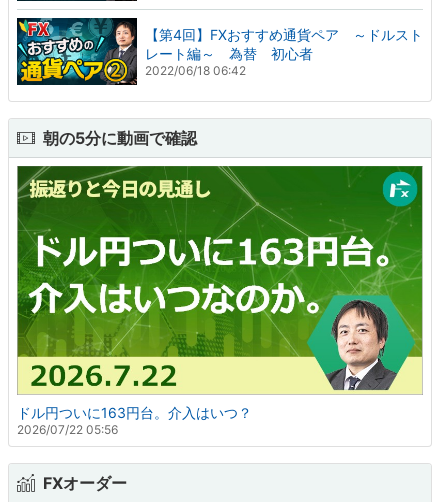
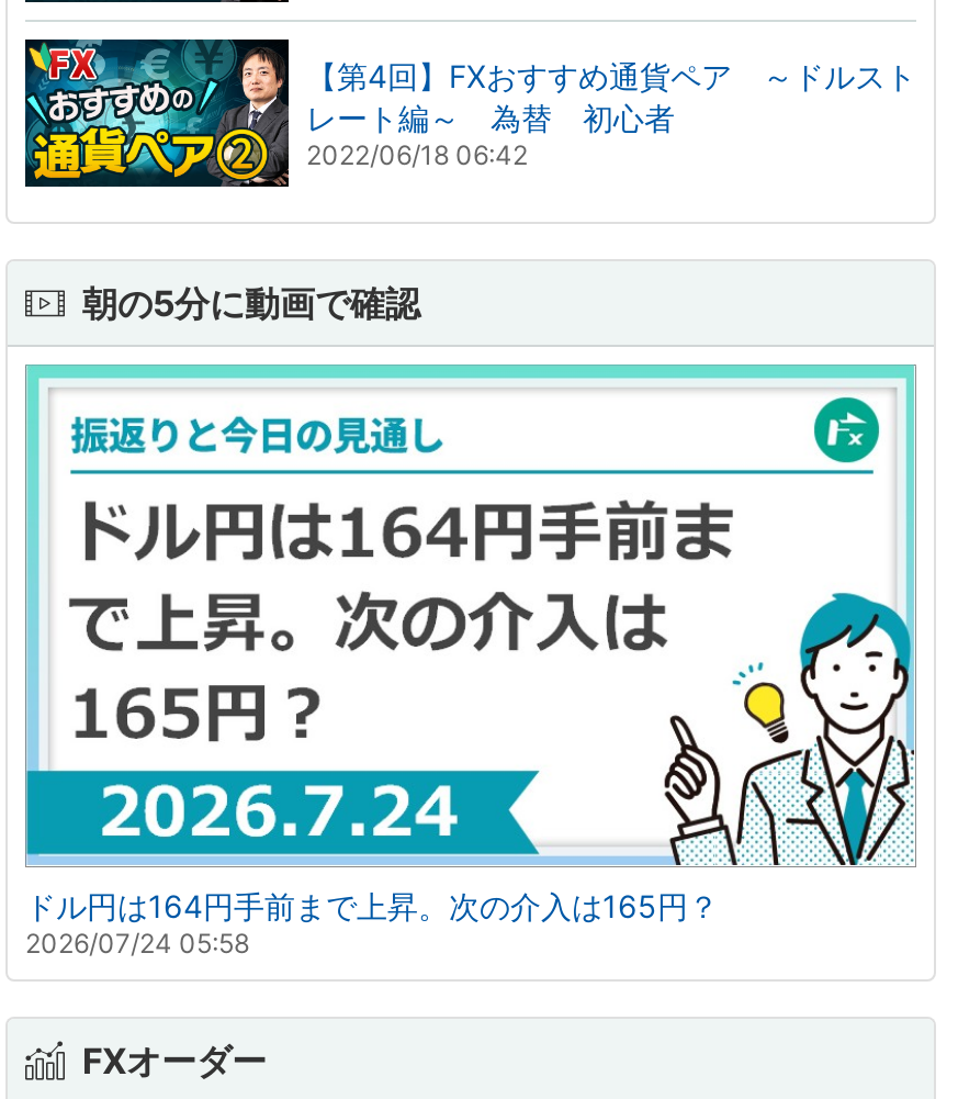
[16,165,423,437] [image] | ドル円ついに163円台。介入はいつ？ | 2026/07/22 05:56 -> [25,362,916,959] [image] | ドル円は164円手前まで上昇。次の介入は165円？ | 2026/07/24 05:58

